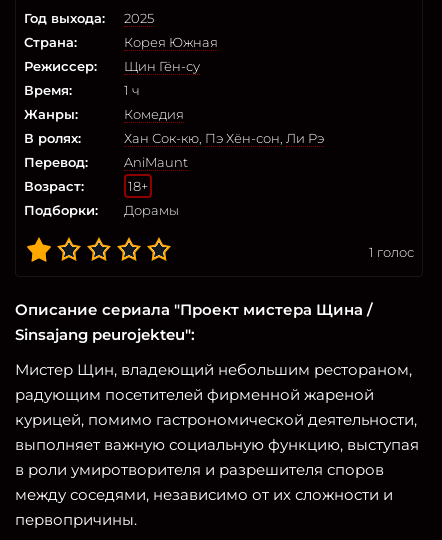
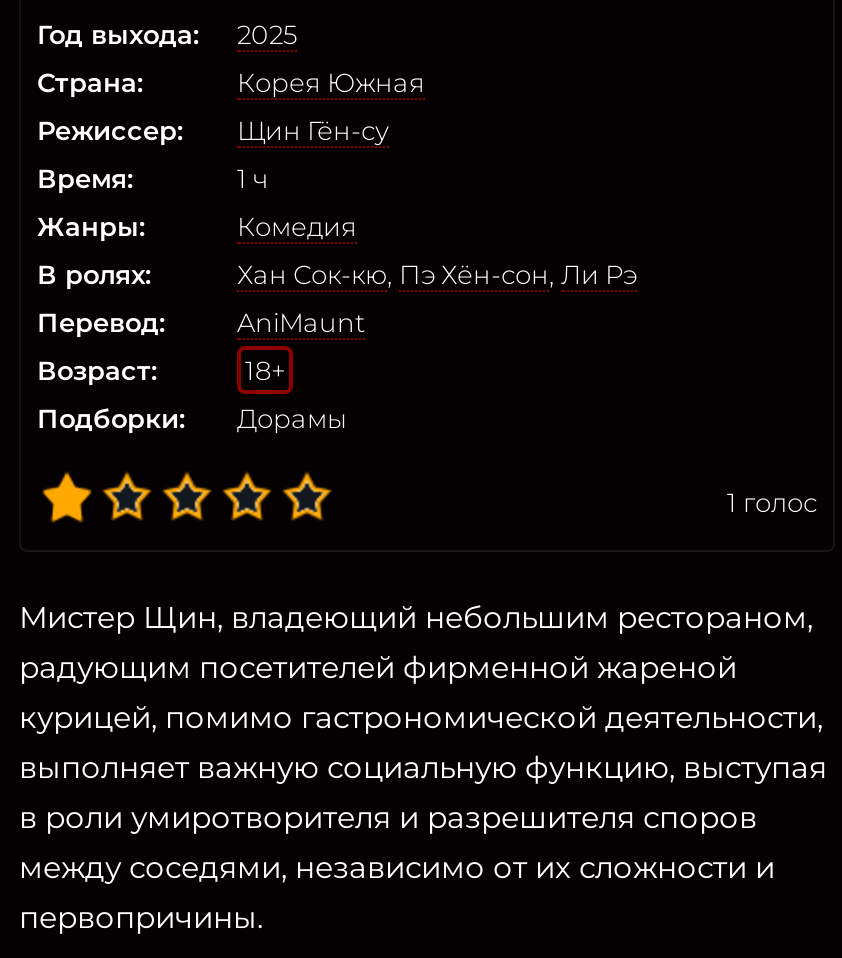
[15,300,373,344] Описание сериала "Проект мистера Щина / | Sinsajang peurojekteu": -> none

